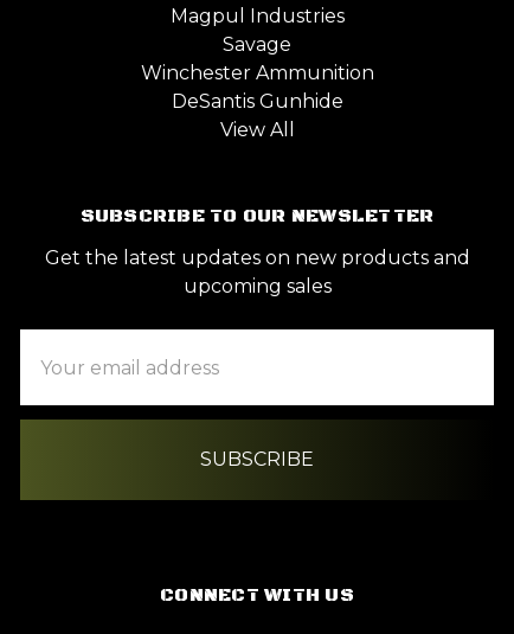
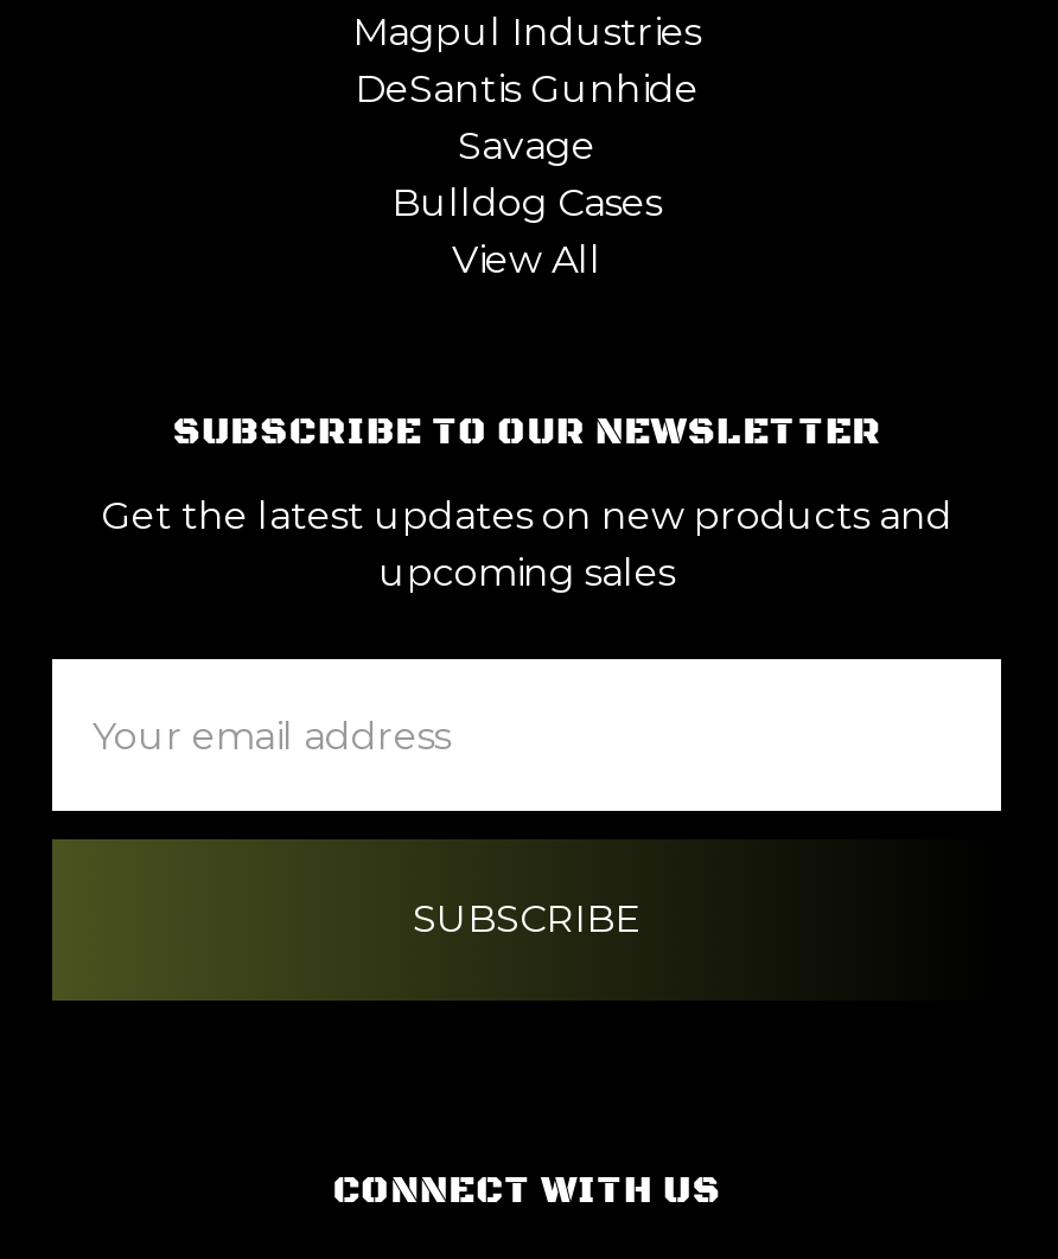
moved [223,33,291,56] -> [458,123,595,168]: Savage
[140,62,374,84] Winchester Ammunition -> [391,180,662,225] Bulldog Cases
moved [171,90,343,113] -> [355,66,699,111]: DeSantis Gunhide

